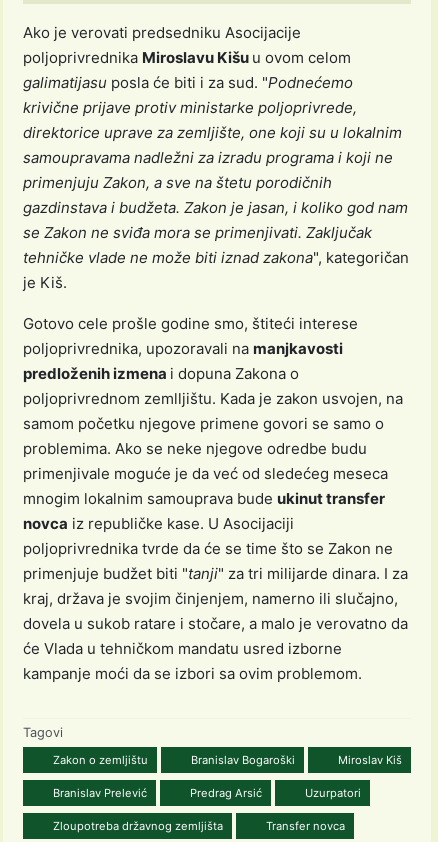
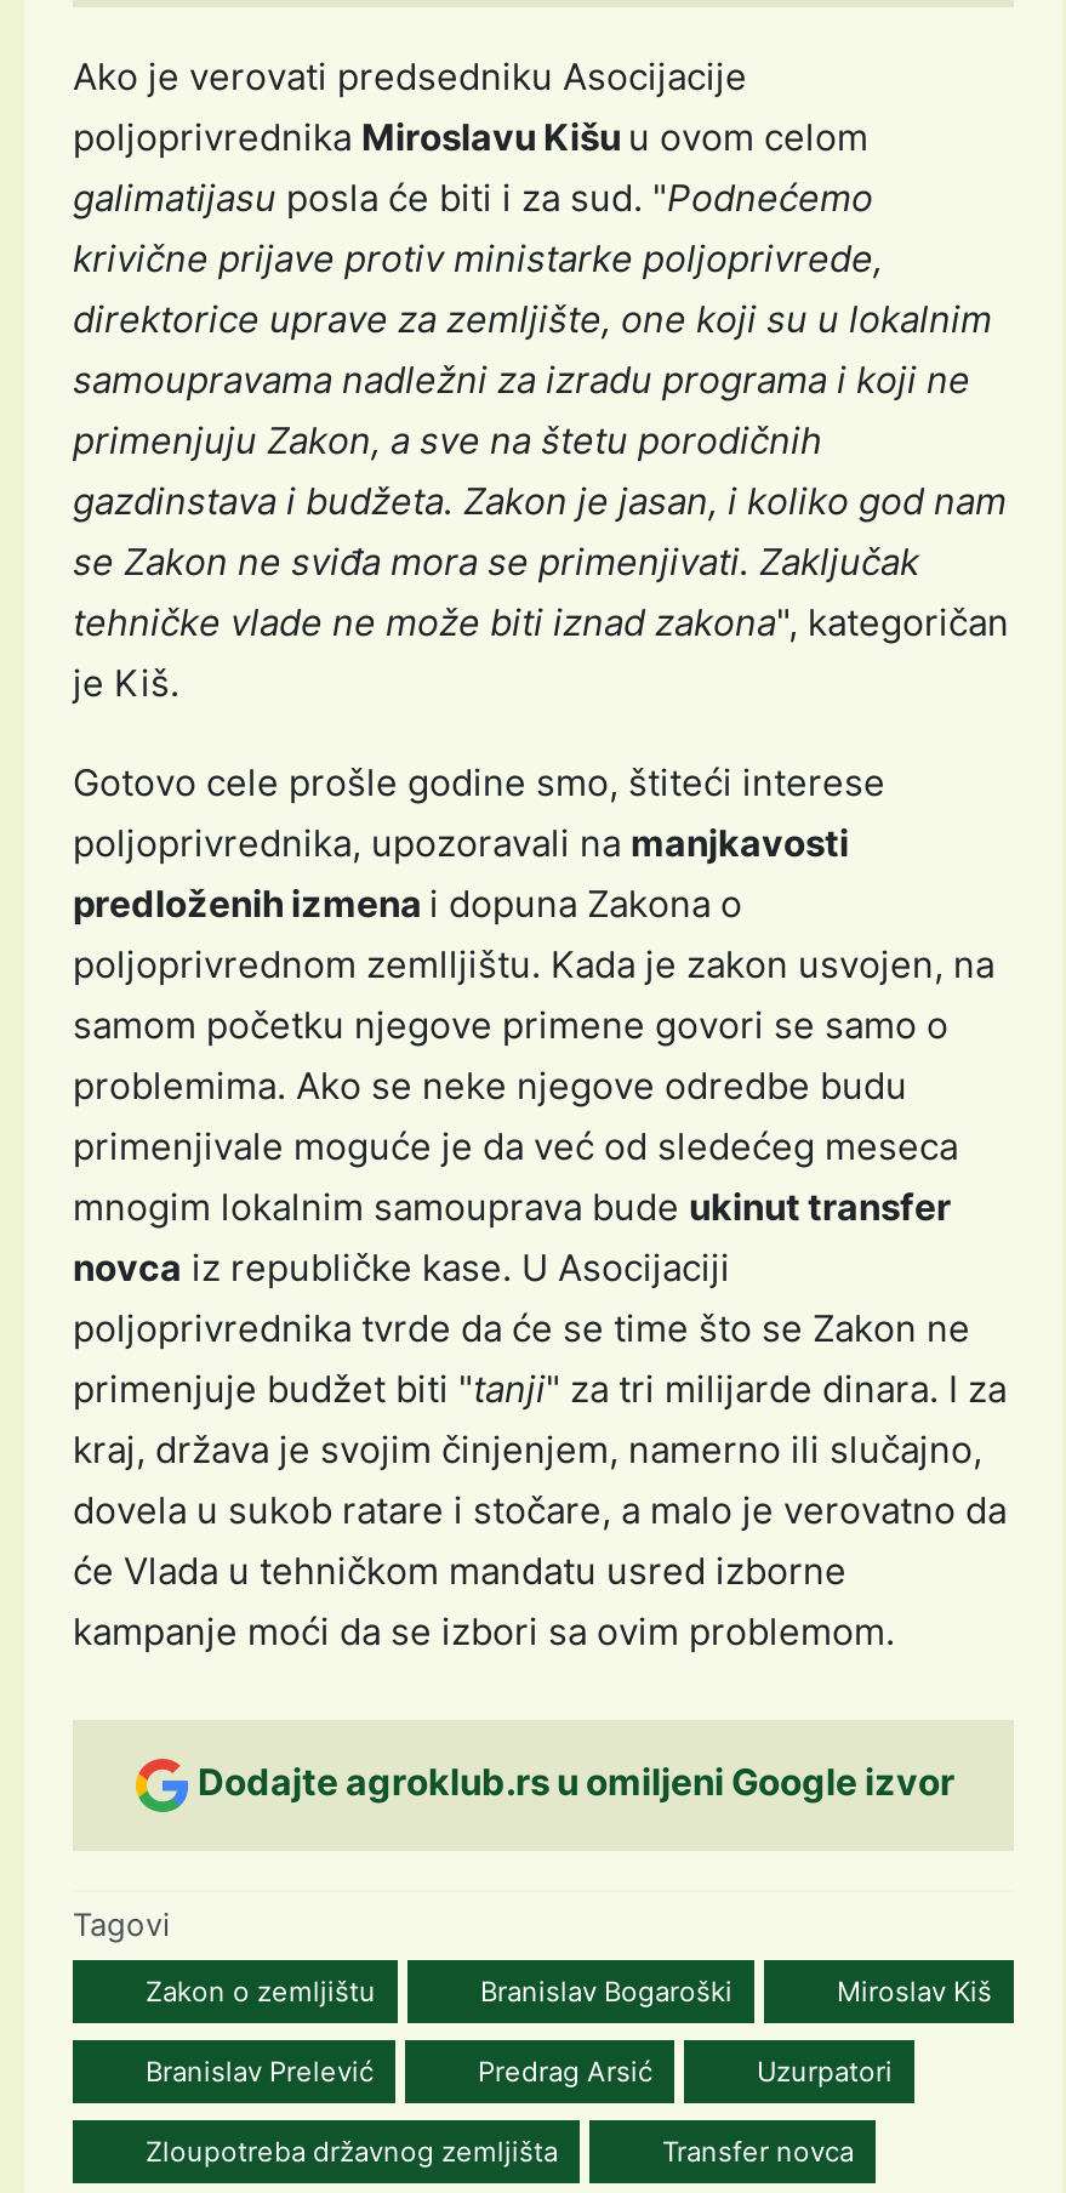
none -> [198,1758,954,1804] Dodajte agroklub.rs u omiljeni Google izvor

